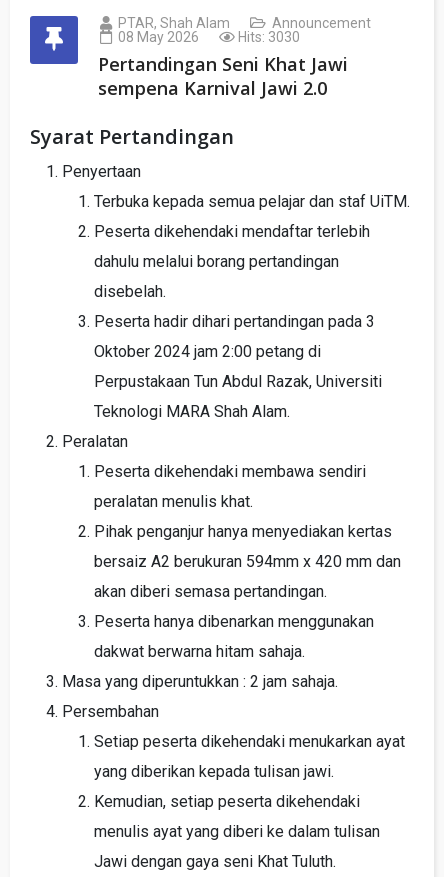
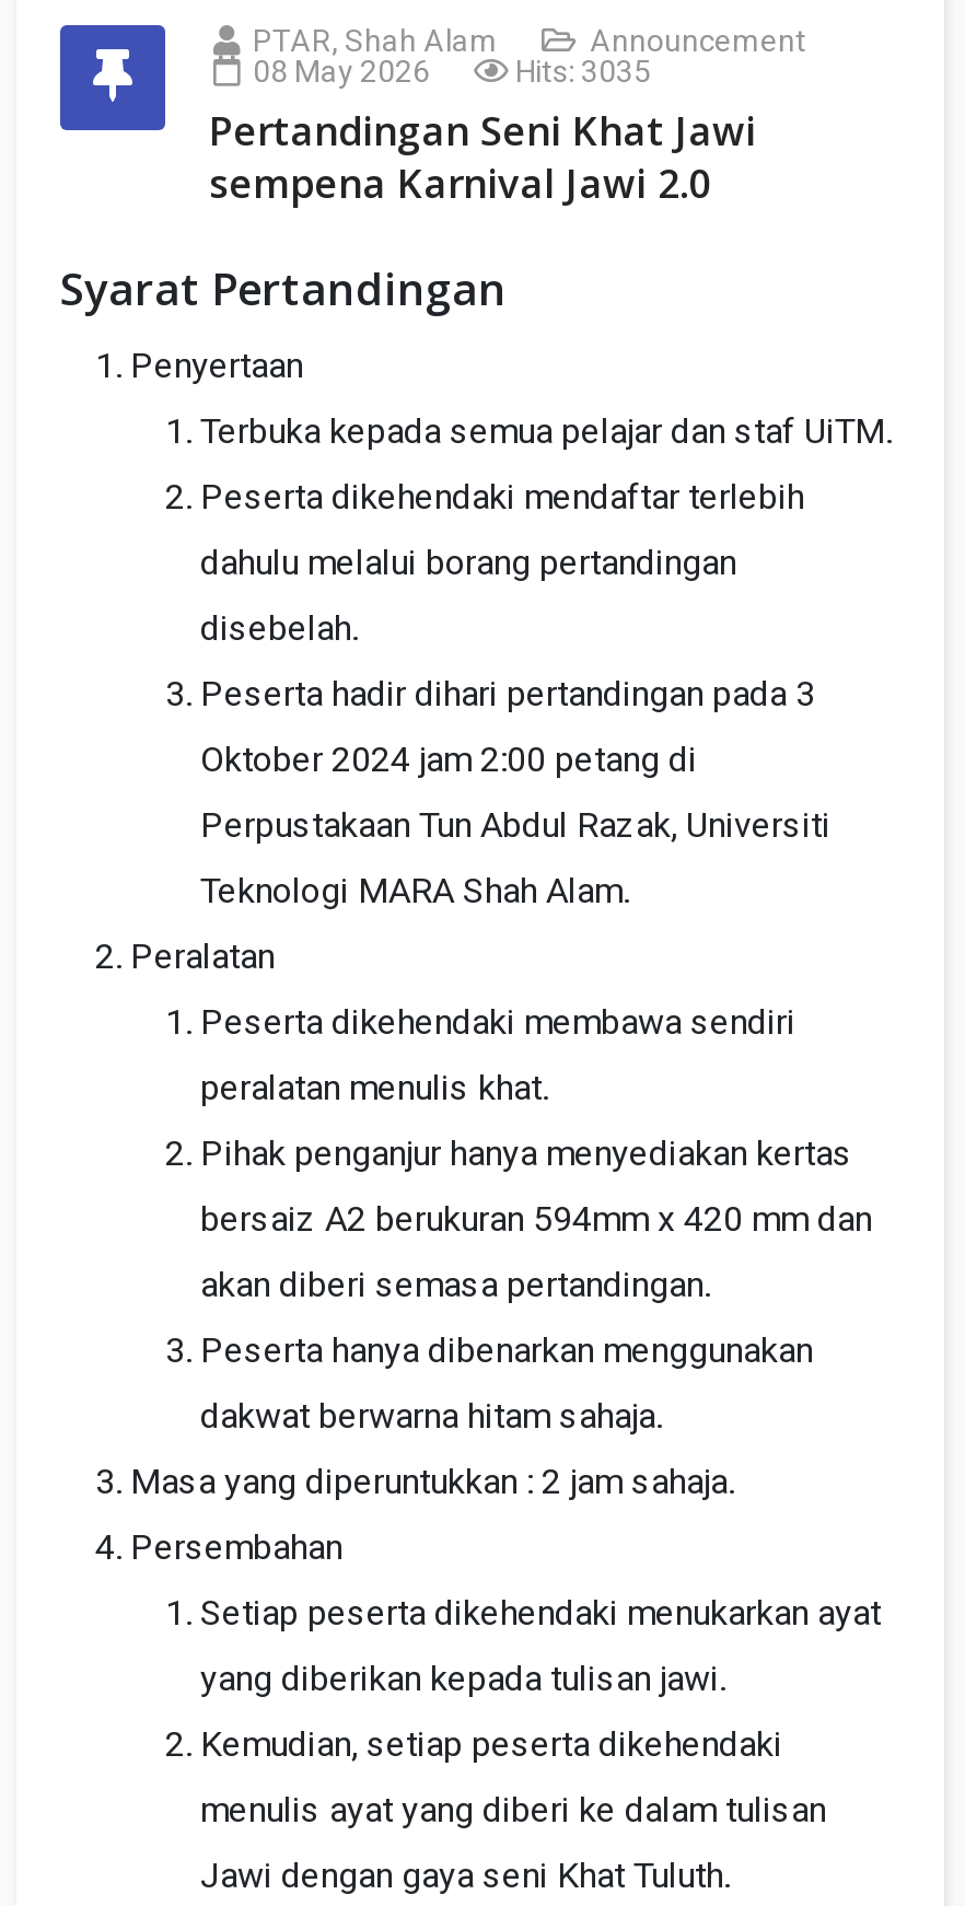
[238,29,300,45] Hits: 3030 -> [515,53,651,88] Hits: 3035

